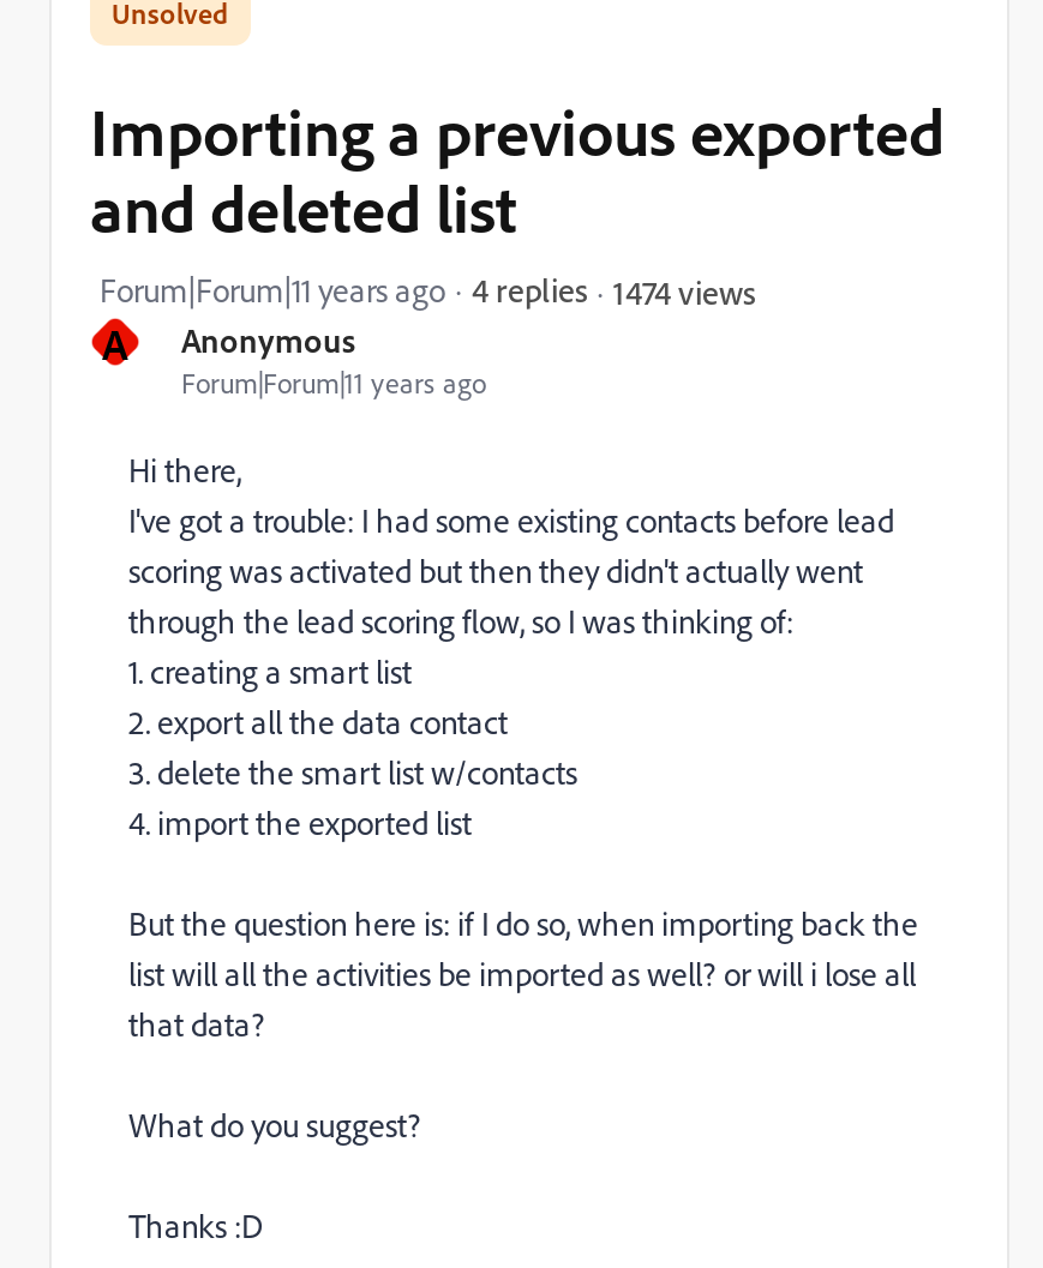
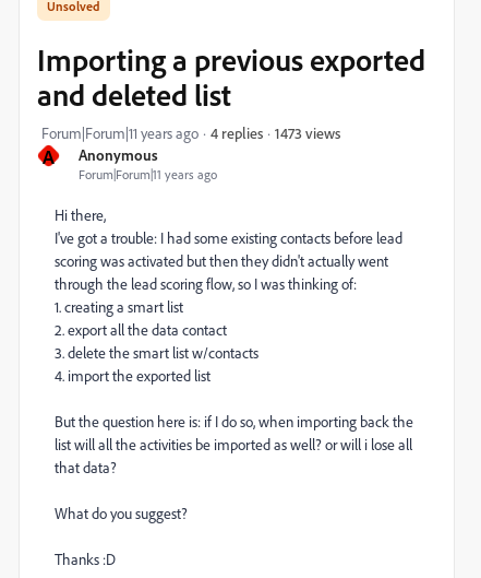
[613,270,755,311] 1474 views -> [275,123,340,141] 1473 views

